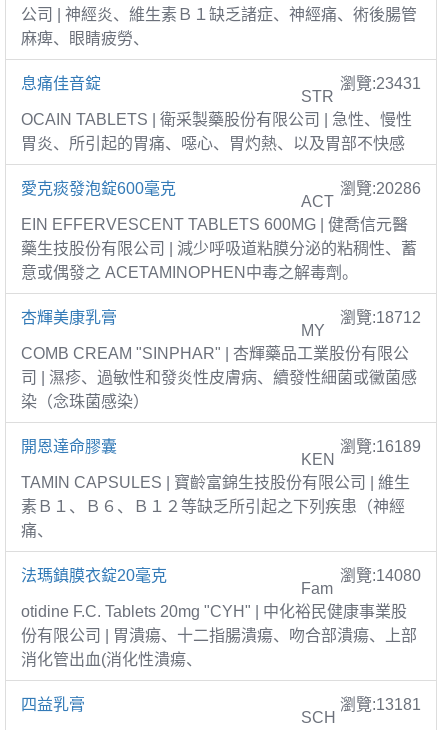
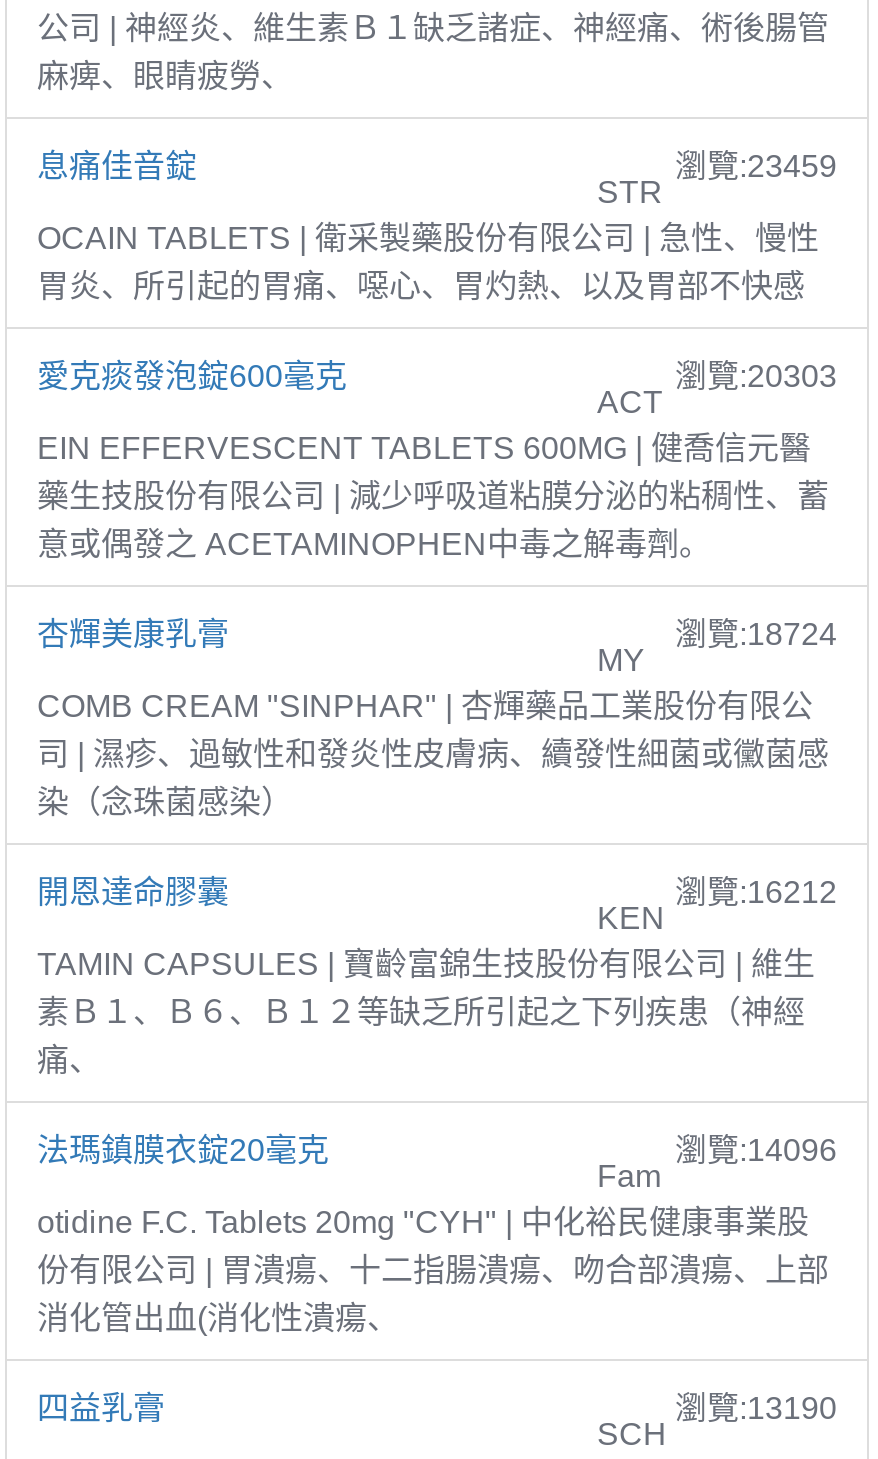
[340,75,421,92] 瀏覽:23431 -> [675,148,837,182] 瀏覽:23459
[340,180,421,197] 瀏覽:20286 -> [675,358,837,392] 瀏覽:20303
[340,309,421,326] 瀏覽:18712 -> [675,616,837,650] 瀏覽:18724
[340,438,421,455] 瀏覽:16189 -> [675,874,837,908] 瀏覽:16212
[340,567,421,584] 瀏覽:14080 -> [675,1132,837,1166] 瀏覽:14096
[340,696,421,713] 瀏覽:13181 -> [675,1390,837,1424] 瀏覽:13190

